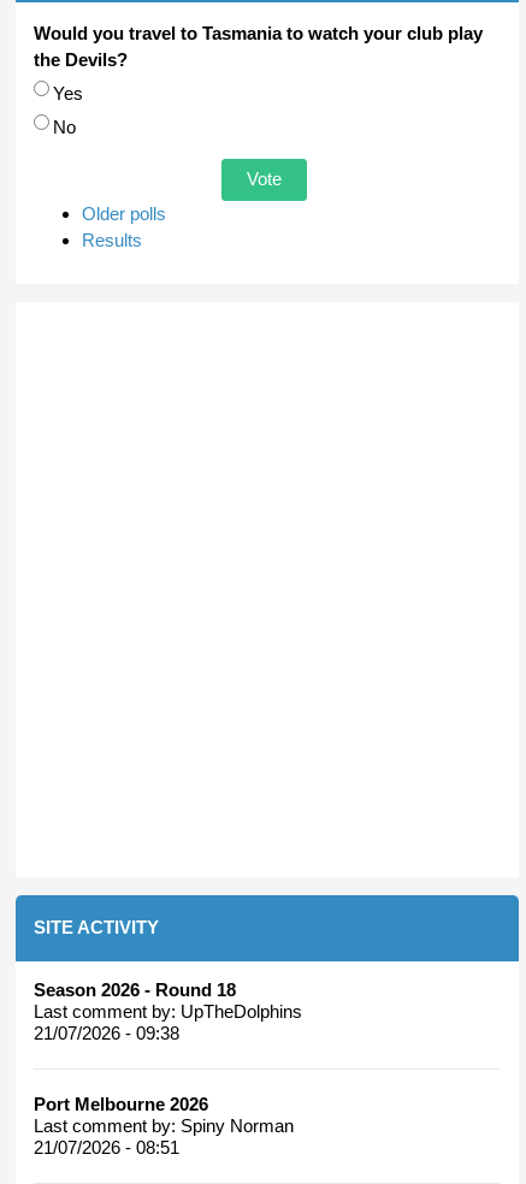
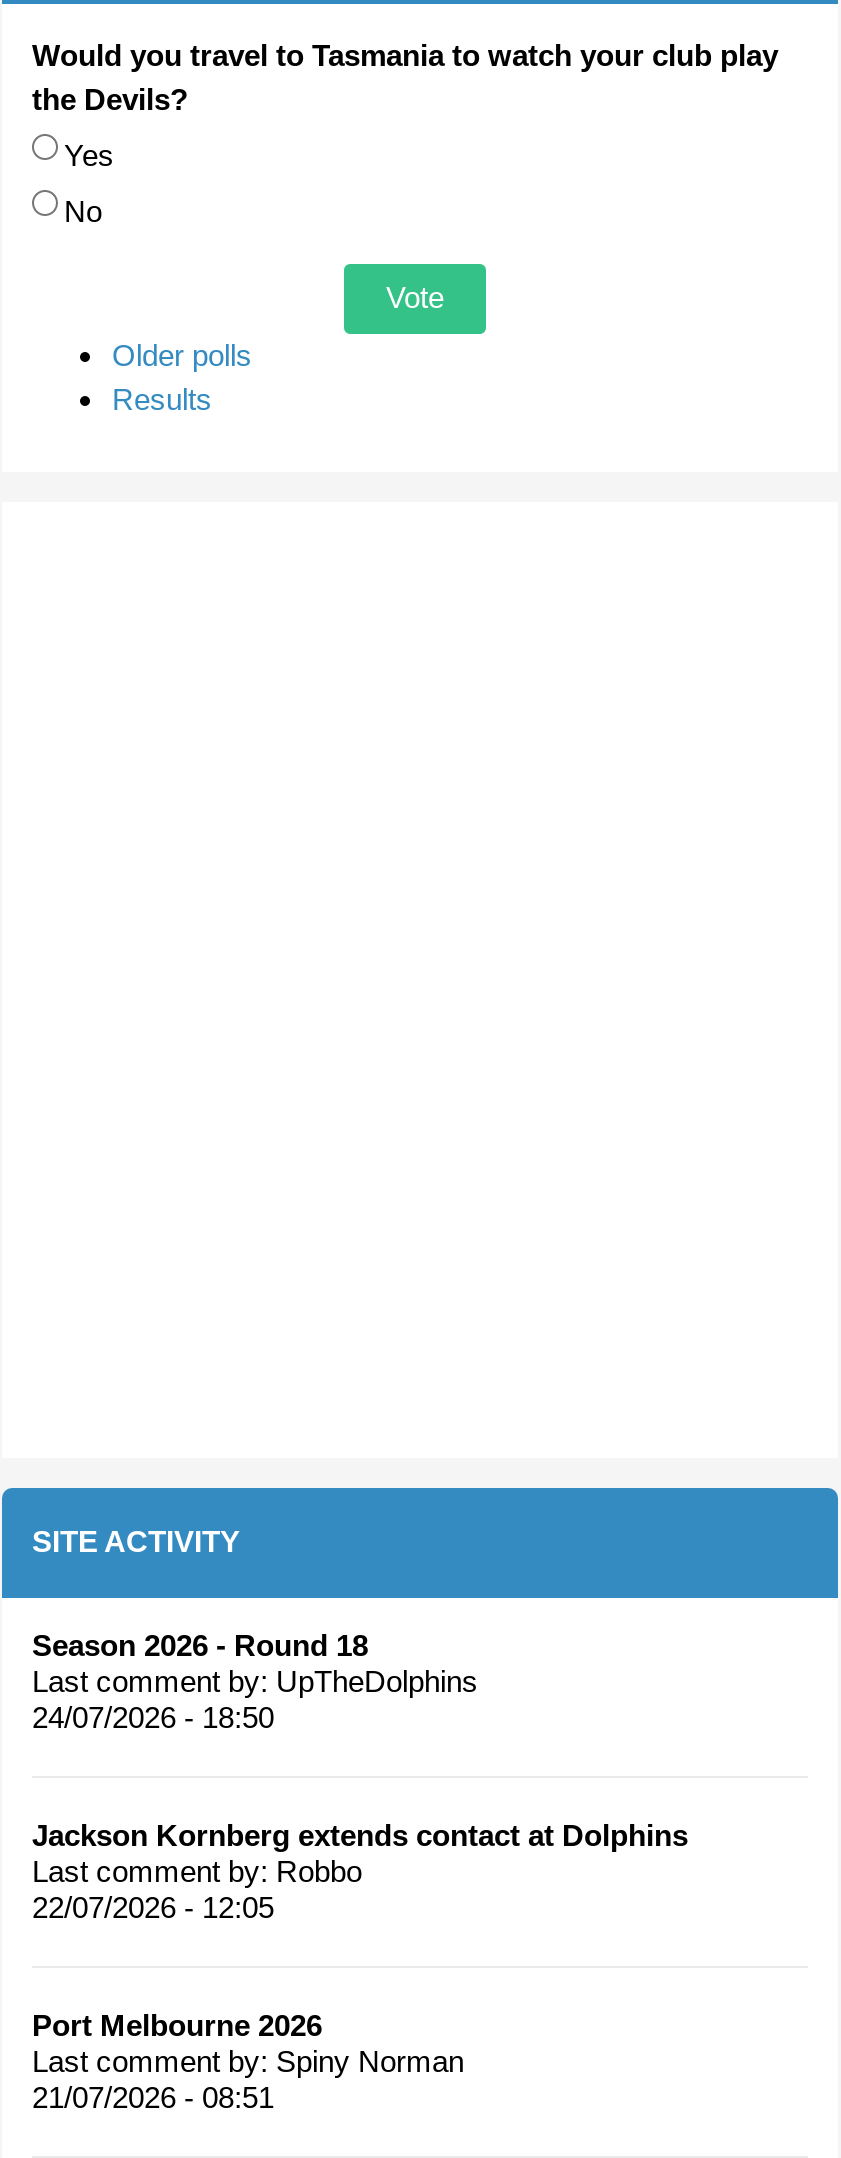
[34,1023,179,1043] 21/07/2026 - 09:38 -> [32,1700,688,1924] 24/07/2026 - 18:50 | Jackson Kornberg extends contact at Dolphins | Last comment by: Robbo | 22/07/2026 - 12:05

